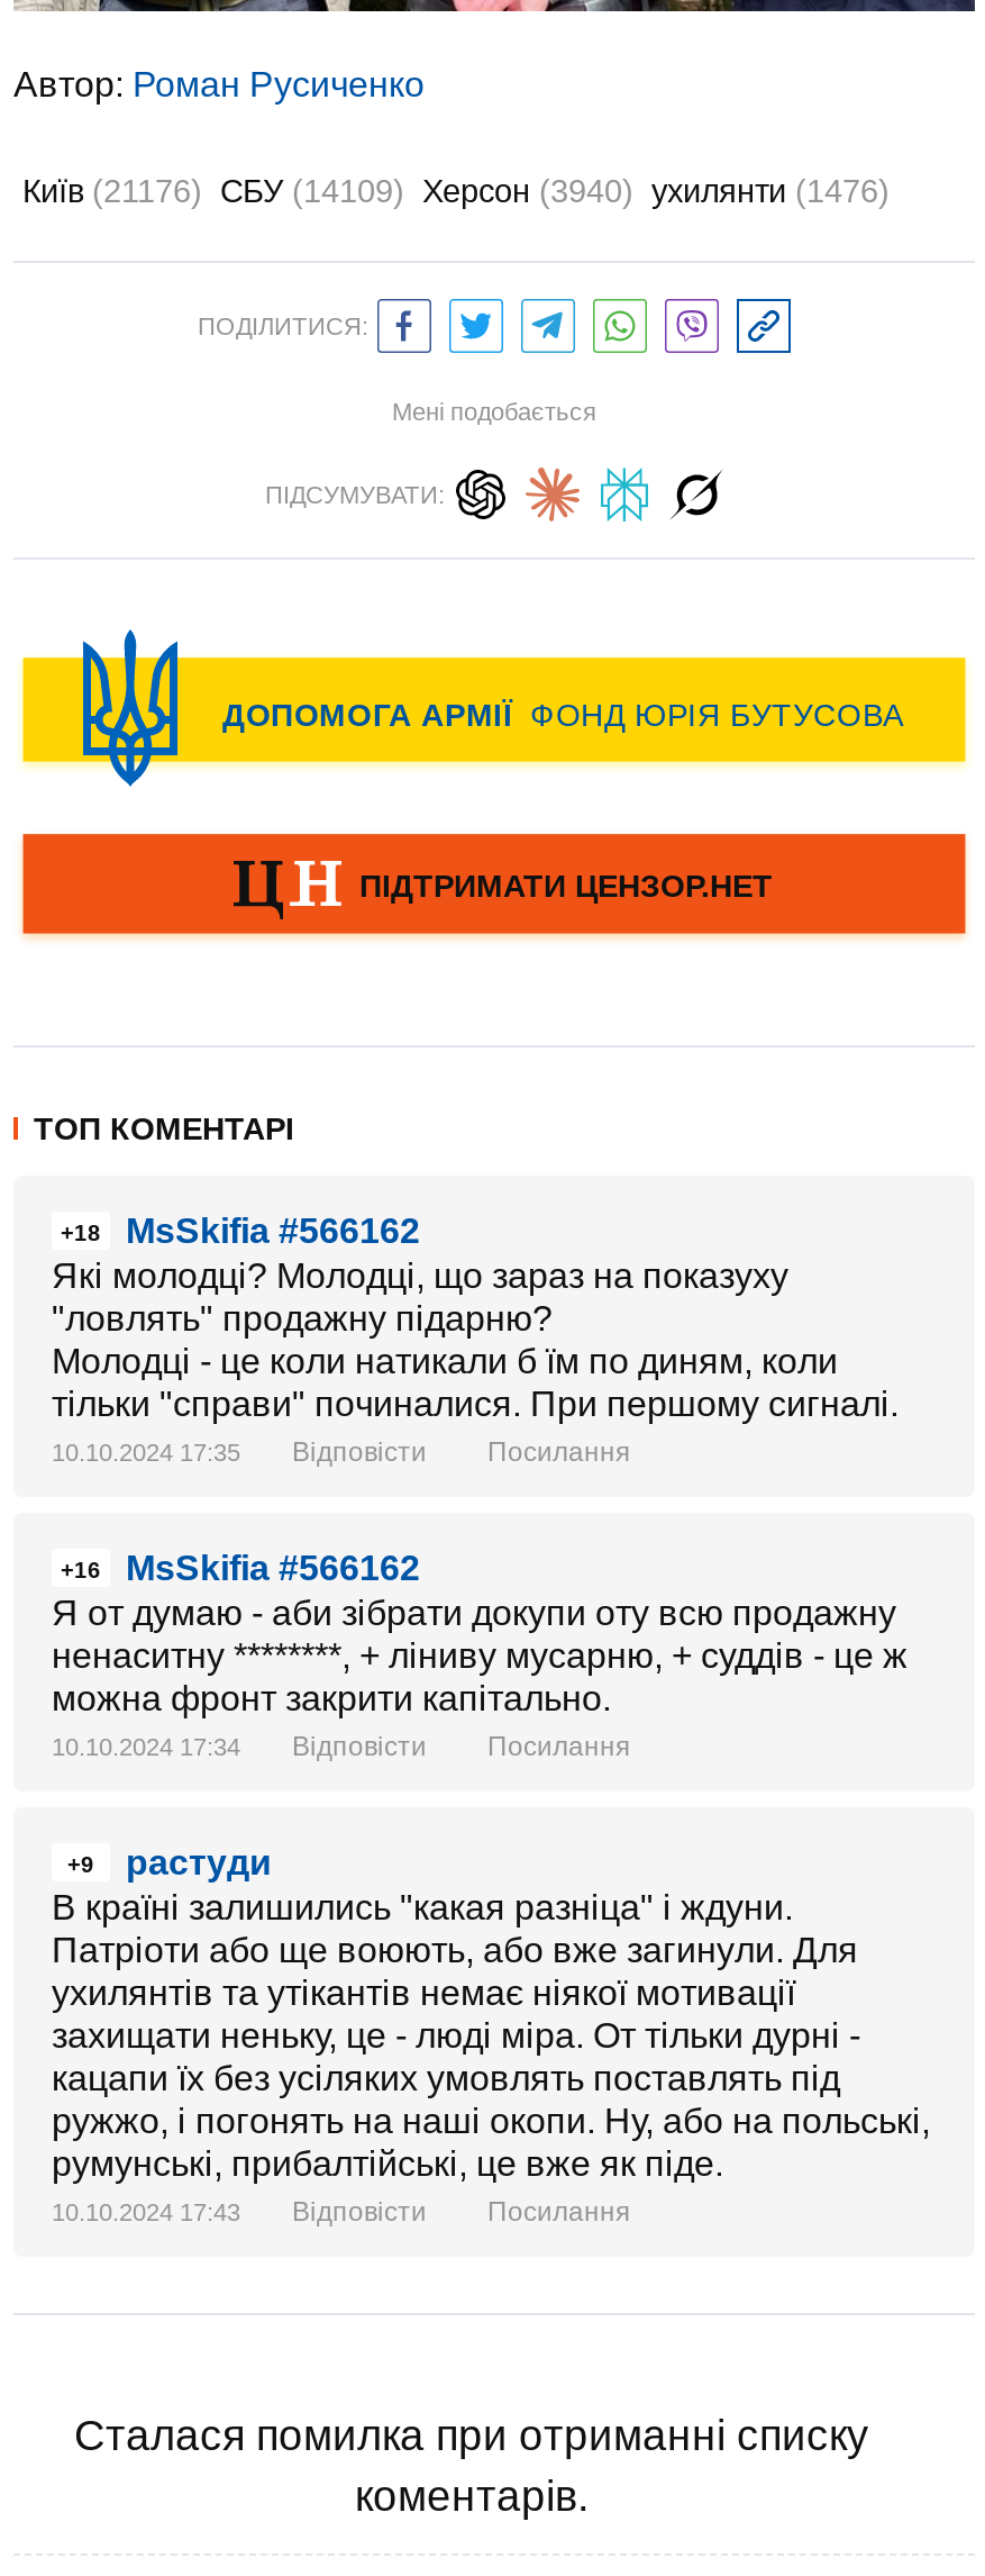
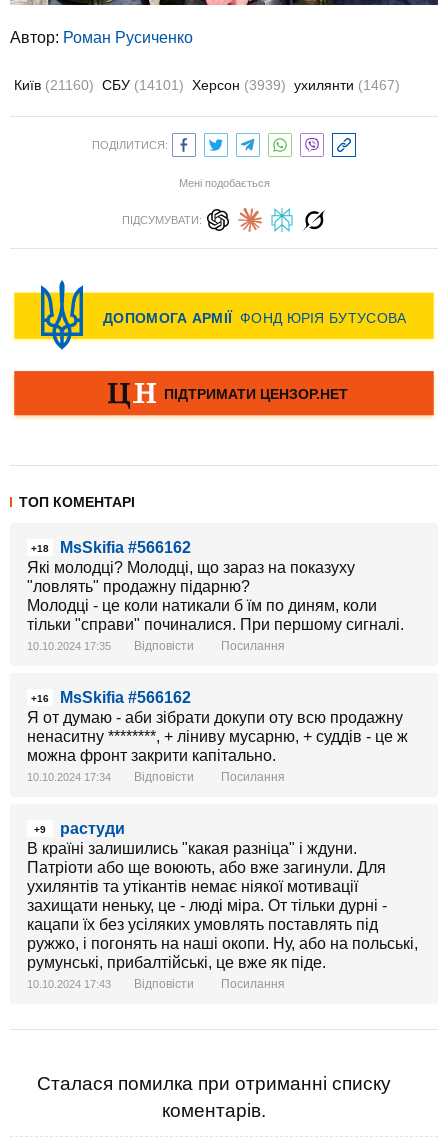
[22,172,890,208] Київ (21176) СБУ (14109) Херсон (3940) ухилянти (1476) -> [14,76,400,92] Київ (21160) СБУ (14101) Херсон (3939) ухилянти (1467)

